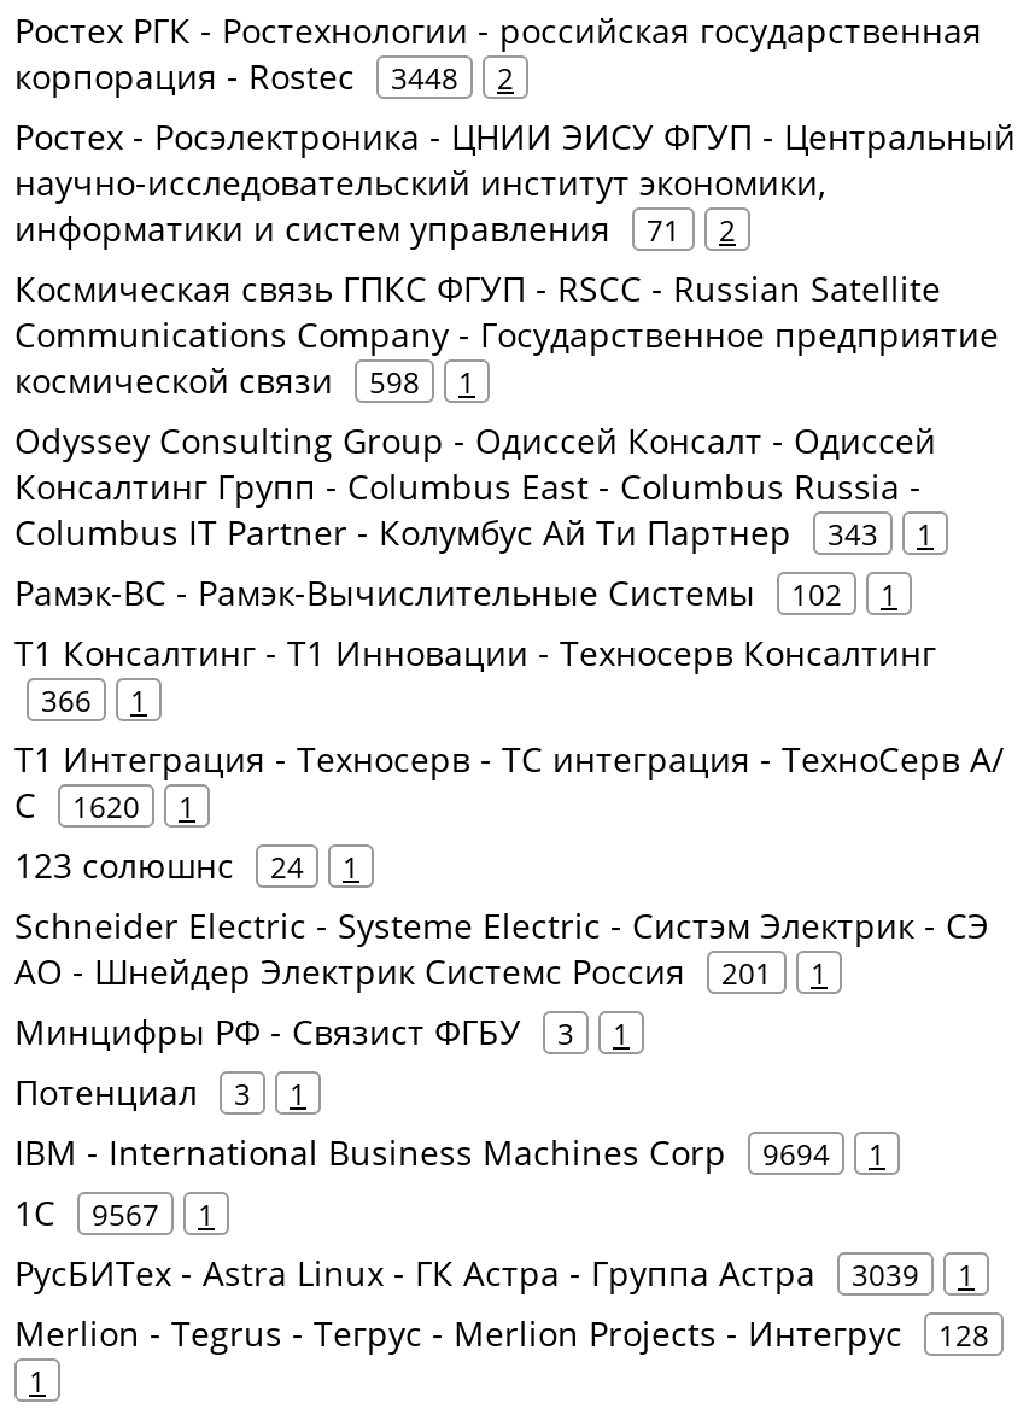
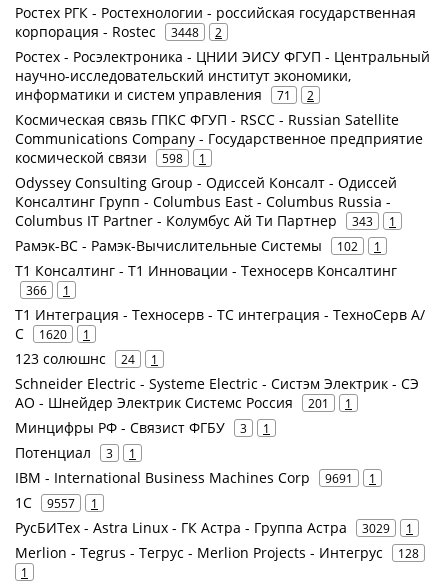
[14,1128,885,1174] IBM - International Business Machines Corp 9694 1 -> [15,468,376,487] IBM - International Business Machines Corp 9691 1
[14,1189,215,1235] 1С 9567 1 -> [15,493,98,512] 1С 9557 1
[14,1249,975,1295] РусБИТех - Astra Linux - ГК Астра - Группа Астра 3039 1 -> [15,518,413,537] РусБИТех - Astra Linux - ГК Астра - Группа Астра 3029 1

